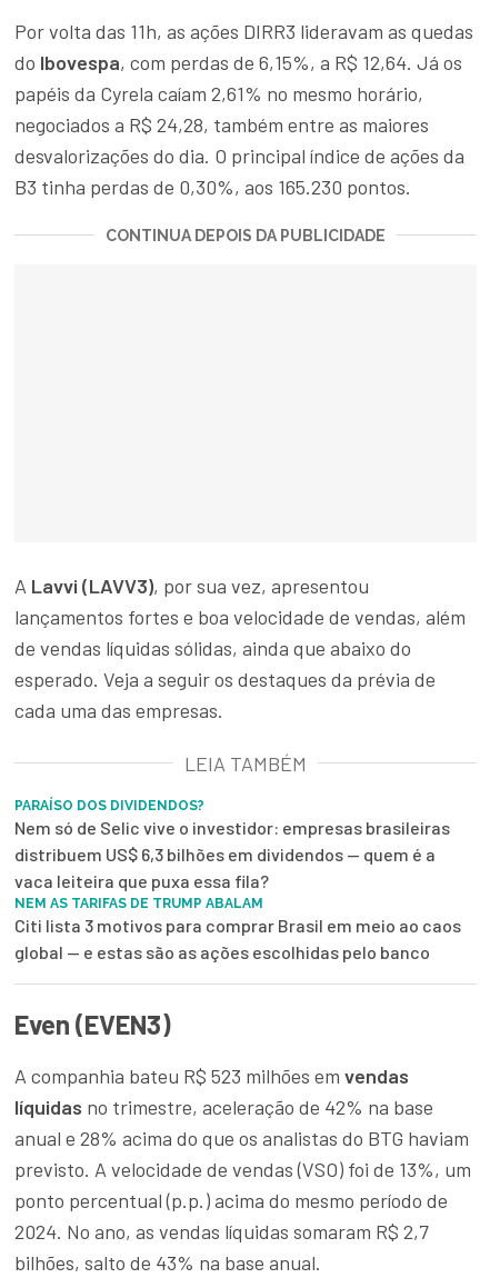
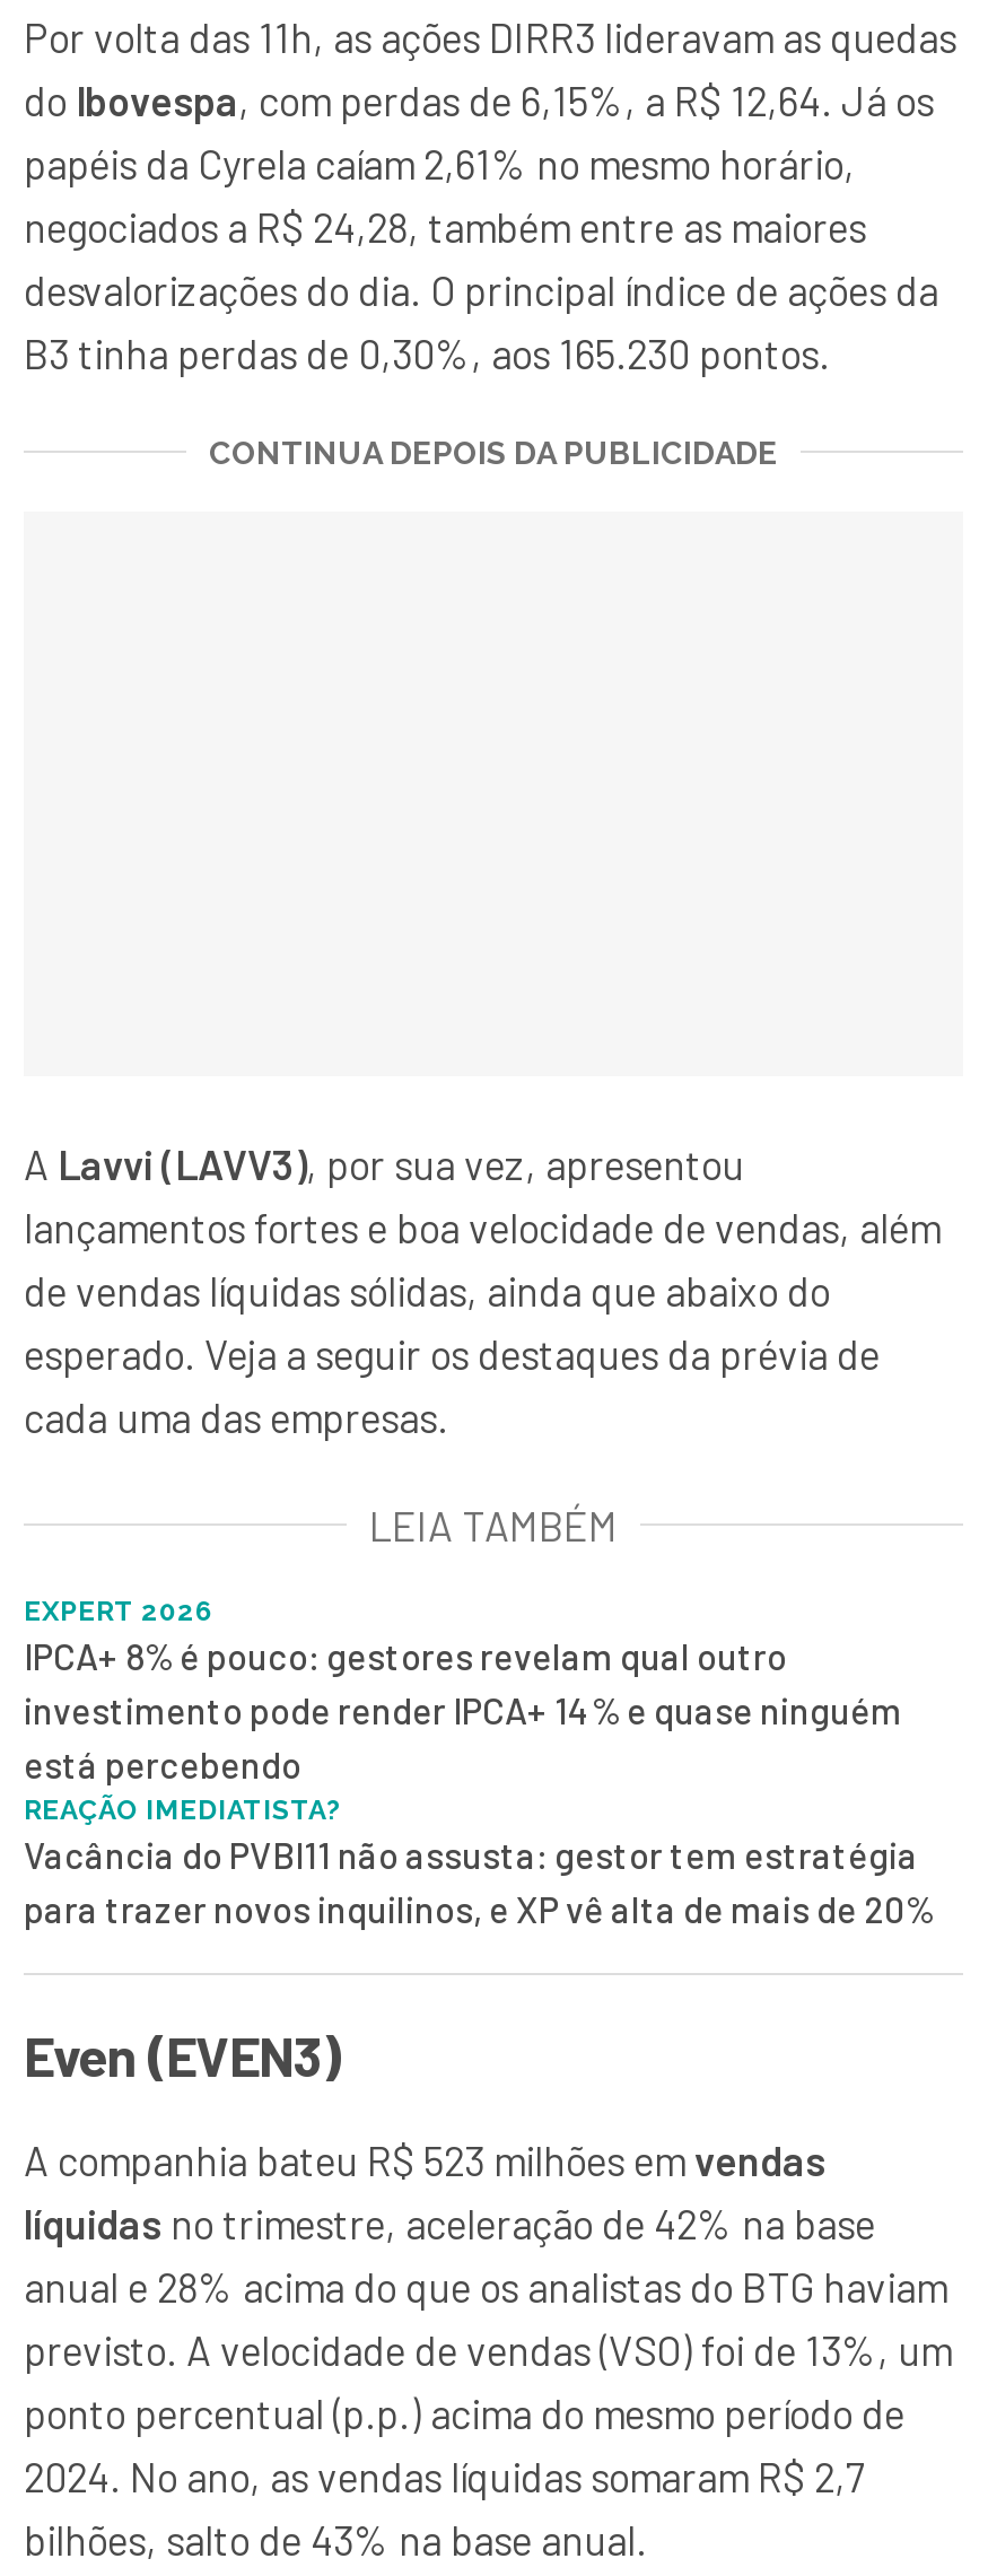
[14,798,461,962] PARAÍSO DOS DIVIDENDOS? | Nem só de Selic vive o investidor: empresas brasileiras | distribuem US$ 6,3 bilhões em dividendos — quem é a | vaca leiteira que puxa essa fila? | NEM AS TARIFAS DE TRUMP ABALAM | Citi lista 3 motivos para comprar Brasil em meio ao caos | global — e estas são as ações escolhidas pelo banco -> [24,1596,934,1930] EXPERT 2026 | IPCA+ 8% é pouco: gestores revelam qual outro | investimento pode render IPCA+ 14% e quase ninguém | está percebendo | REAÇÃO IMEDIATISTA? | Vacância do PVBI11 não assusta: gestor tem estratégia | para trazer novos inquilinos, e XP vê alta de mais de 20%

